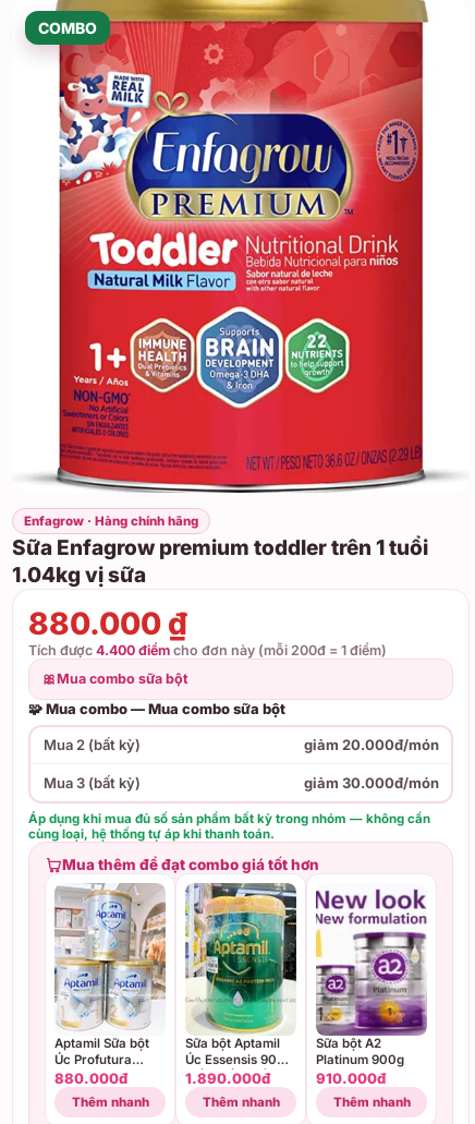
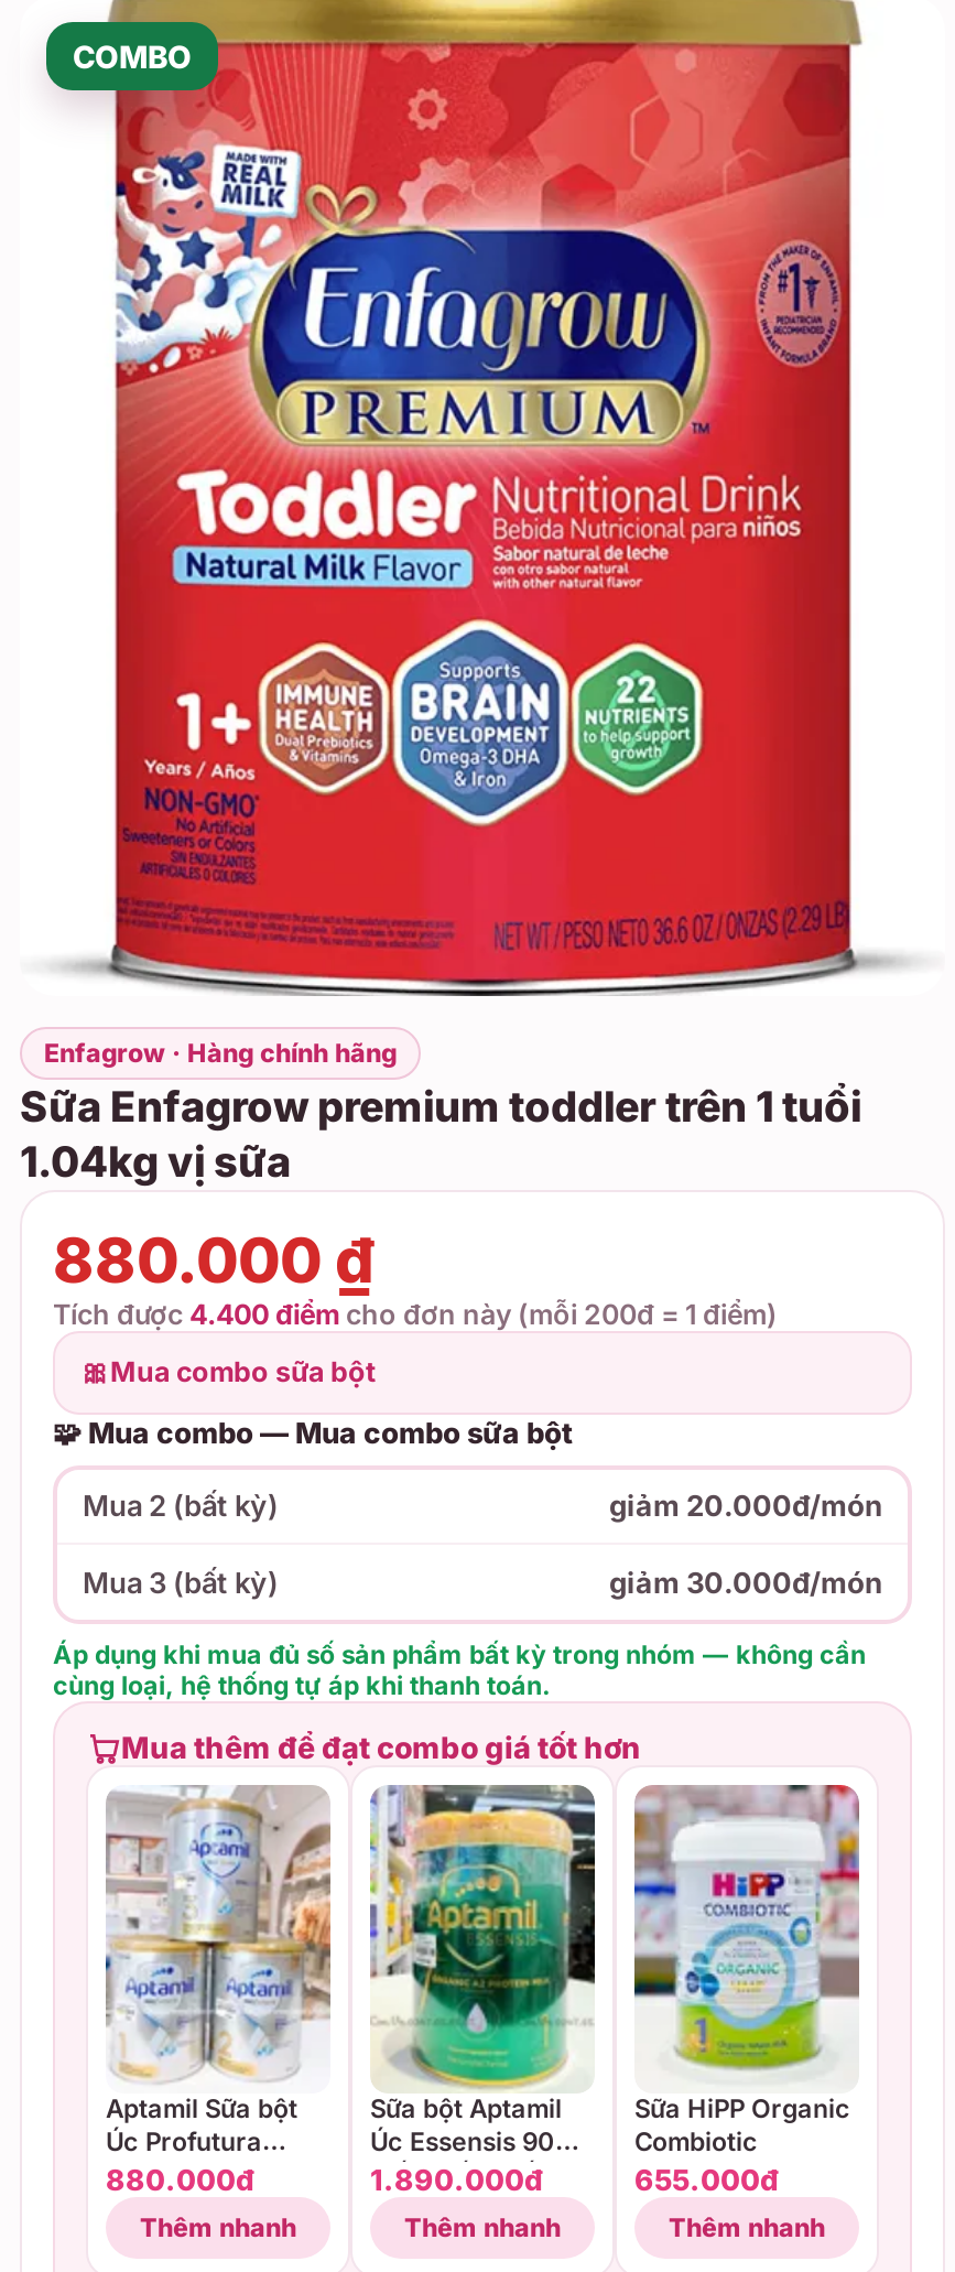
[315,883,427,1086] [image] | Sữa bột A2 | Platinum 900g | 910.000đ -> [632,1783,861,2196] [image] | Sữa HiPP Organic | Combiotic | 655.000đ

